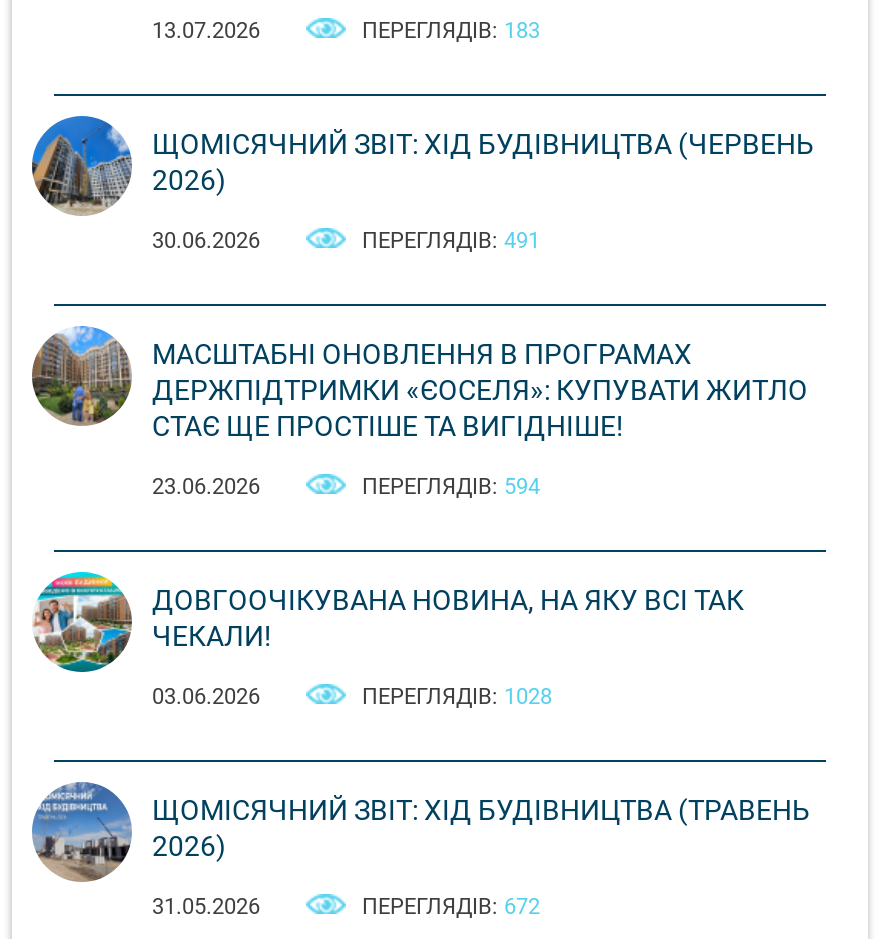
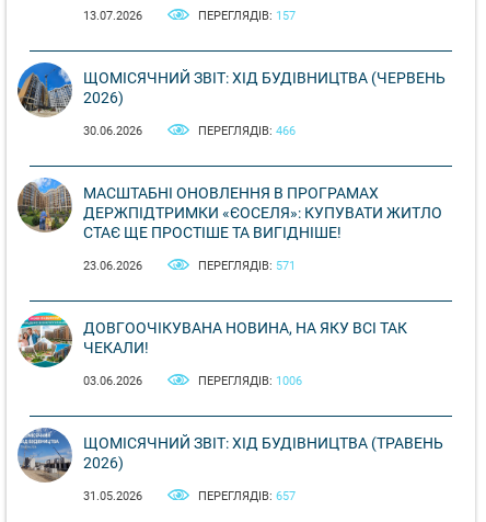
[362,18,540,44] ПЕРЕГЛЯДІВ: 183 -> [198,9,296,23] ПЕРЕГЛЯДІВ: 157
[362,228,540,254] ПЕРЕГЛЯДІВ: 491 -> [198,124,296,138] ПЕРЕГЛЯДІВ: 466
[362,474,540,500] ПЕРЕГЛЯДІВ: 594 -> [198,259,296,273] ПЕРЕГЛЯДІВ: 571
[362,684,552,710] ПЕРЕГЛЯДІВ: 1028 -> [198,374,302,388] ПЕРЕГЛЯДІВ: 1006
[362,894,540,920] ПЕРЕГЛЯДІВ: 672 -> [198,489,296,503] ПЕРЕГЛЯДІВ: 657

